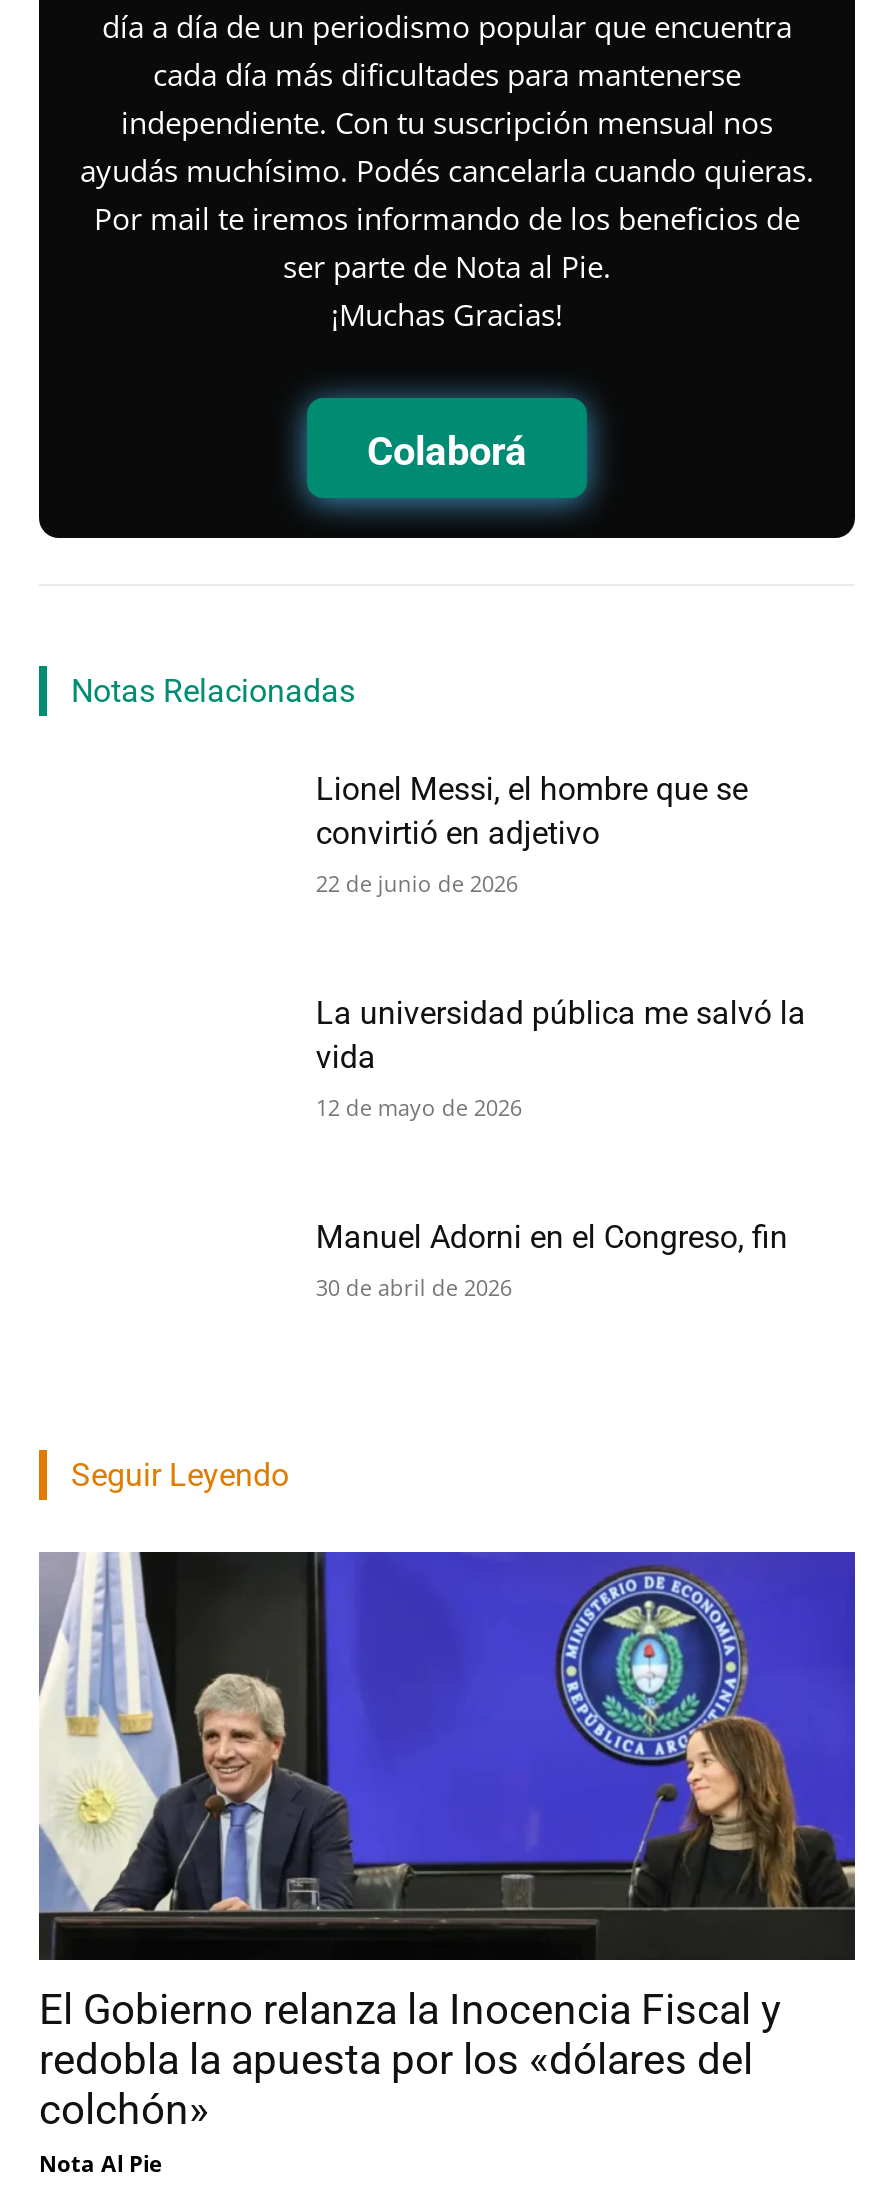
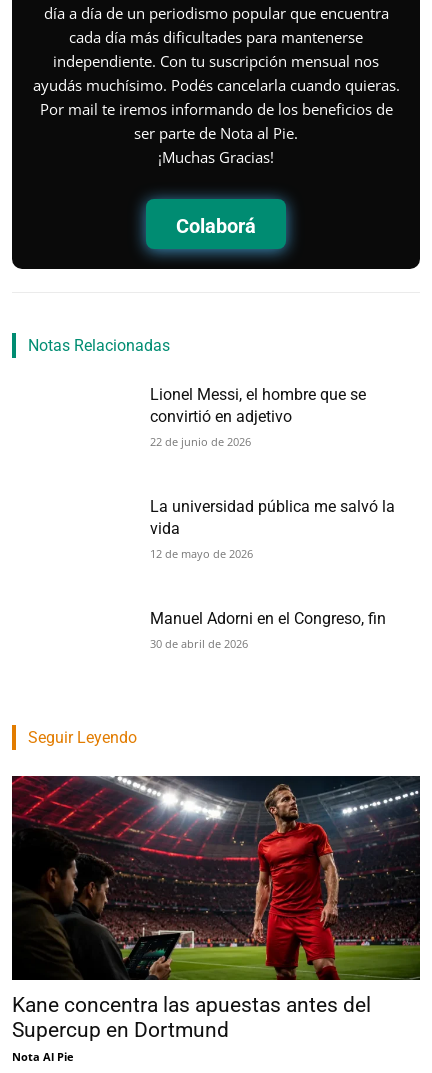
[37,1550,857,2135] [image] | El Gobierno relanza la Inocencia Fiscal y | redobla la apuesta por los «dólares del | colchón» -> [11,775,421,1042] [image] | Kane concentra las apuestas antes del | Supercup en Dortmund

